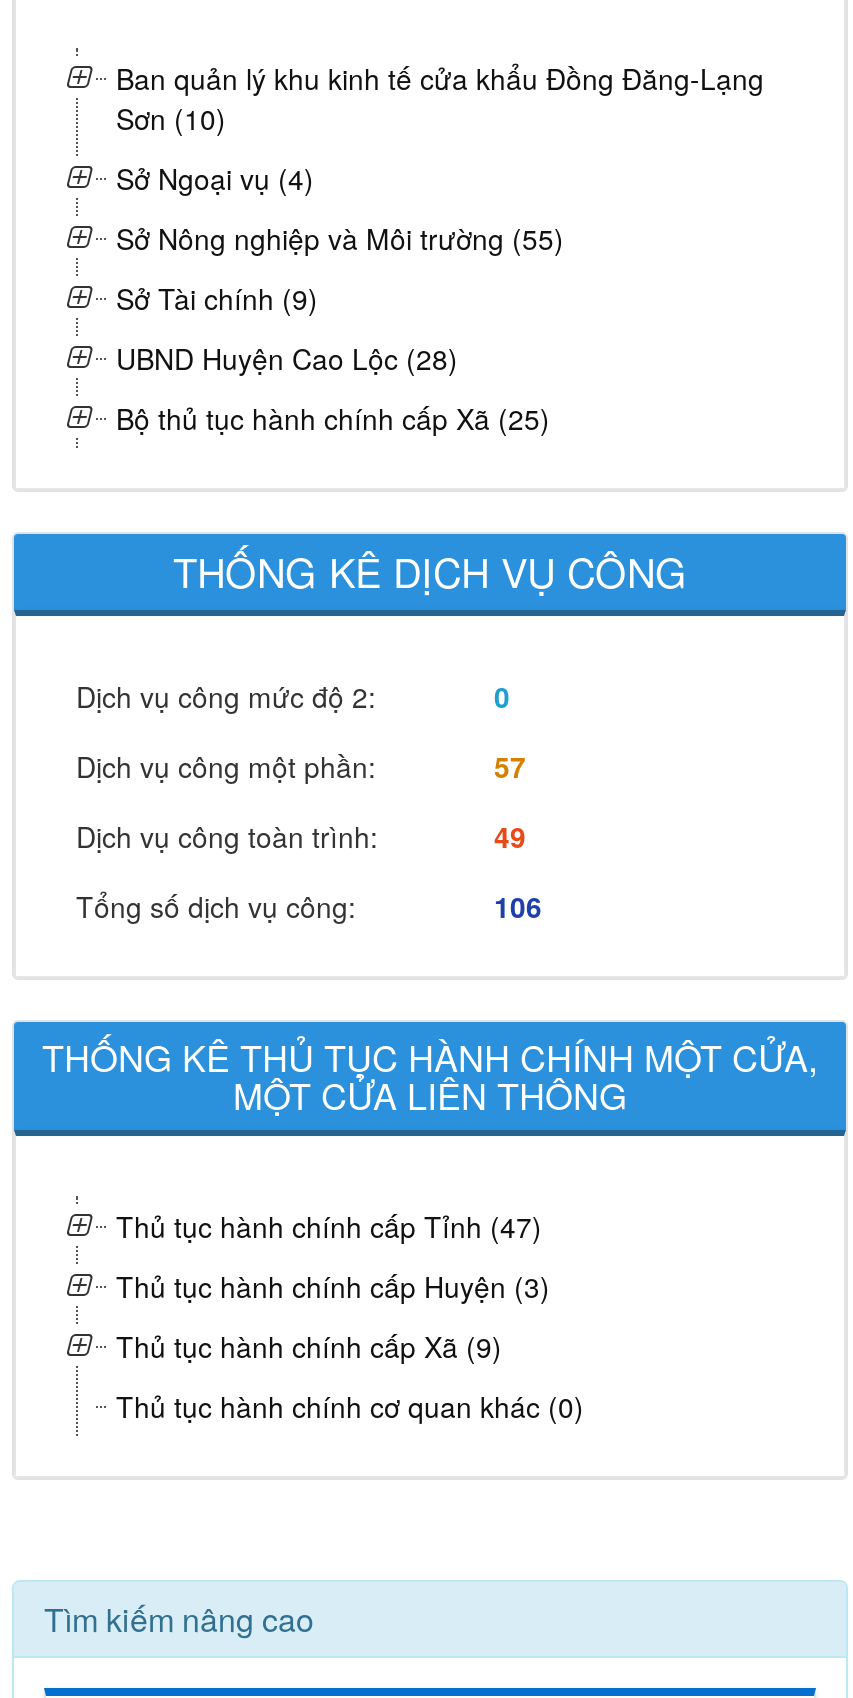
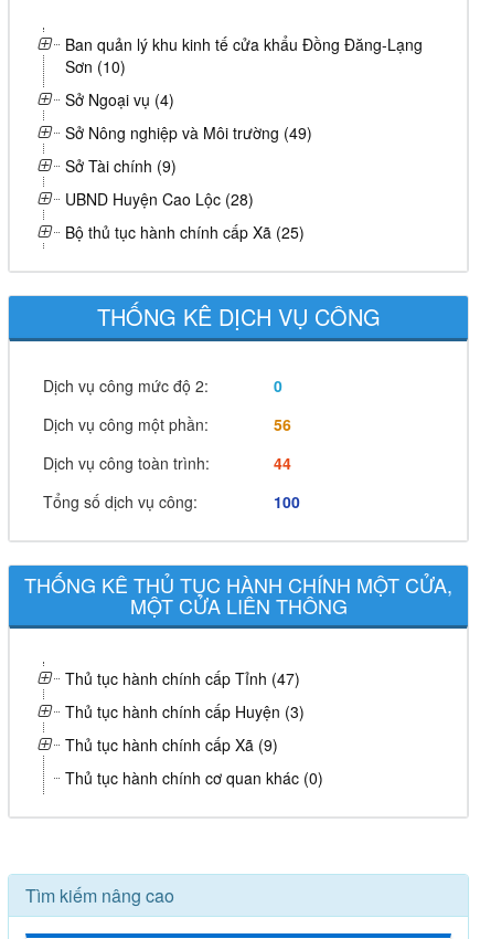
[116,218,564,258] Sở Nông nghiệp và Môi trường (55) -> [65,122,312,144] Sở Nông nghiệp và Môi trường (49)
[494,746,526,786] 57 -> [274,413,291,435] 56
[494,816,526,856] 49 -> [274,452,291,474] 44
[494,886,542,926] 106 -> [274,490,300,513] 100

